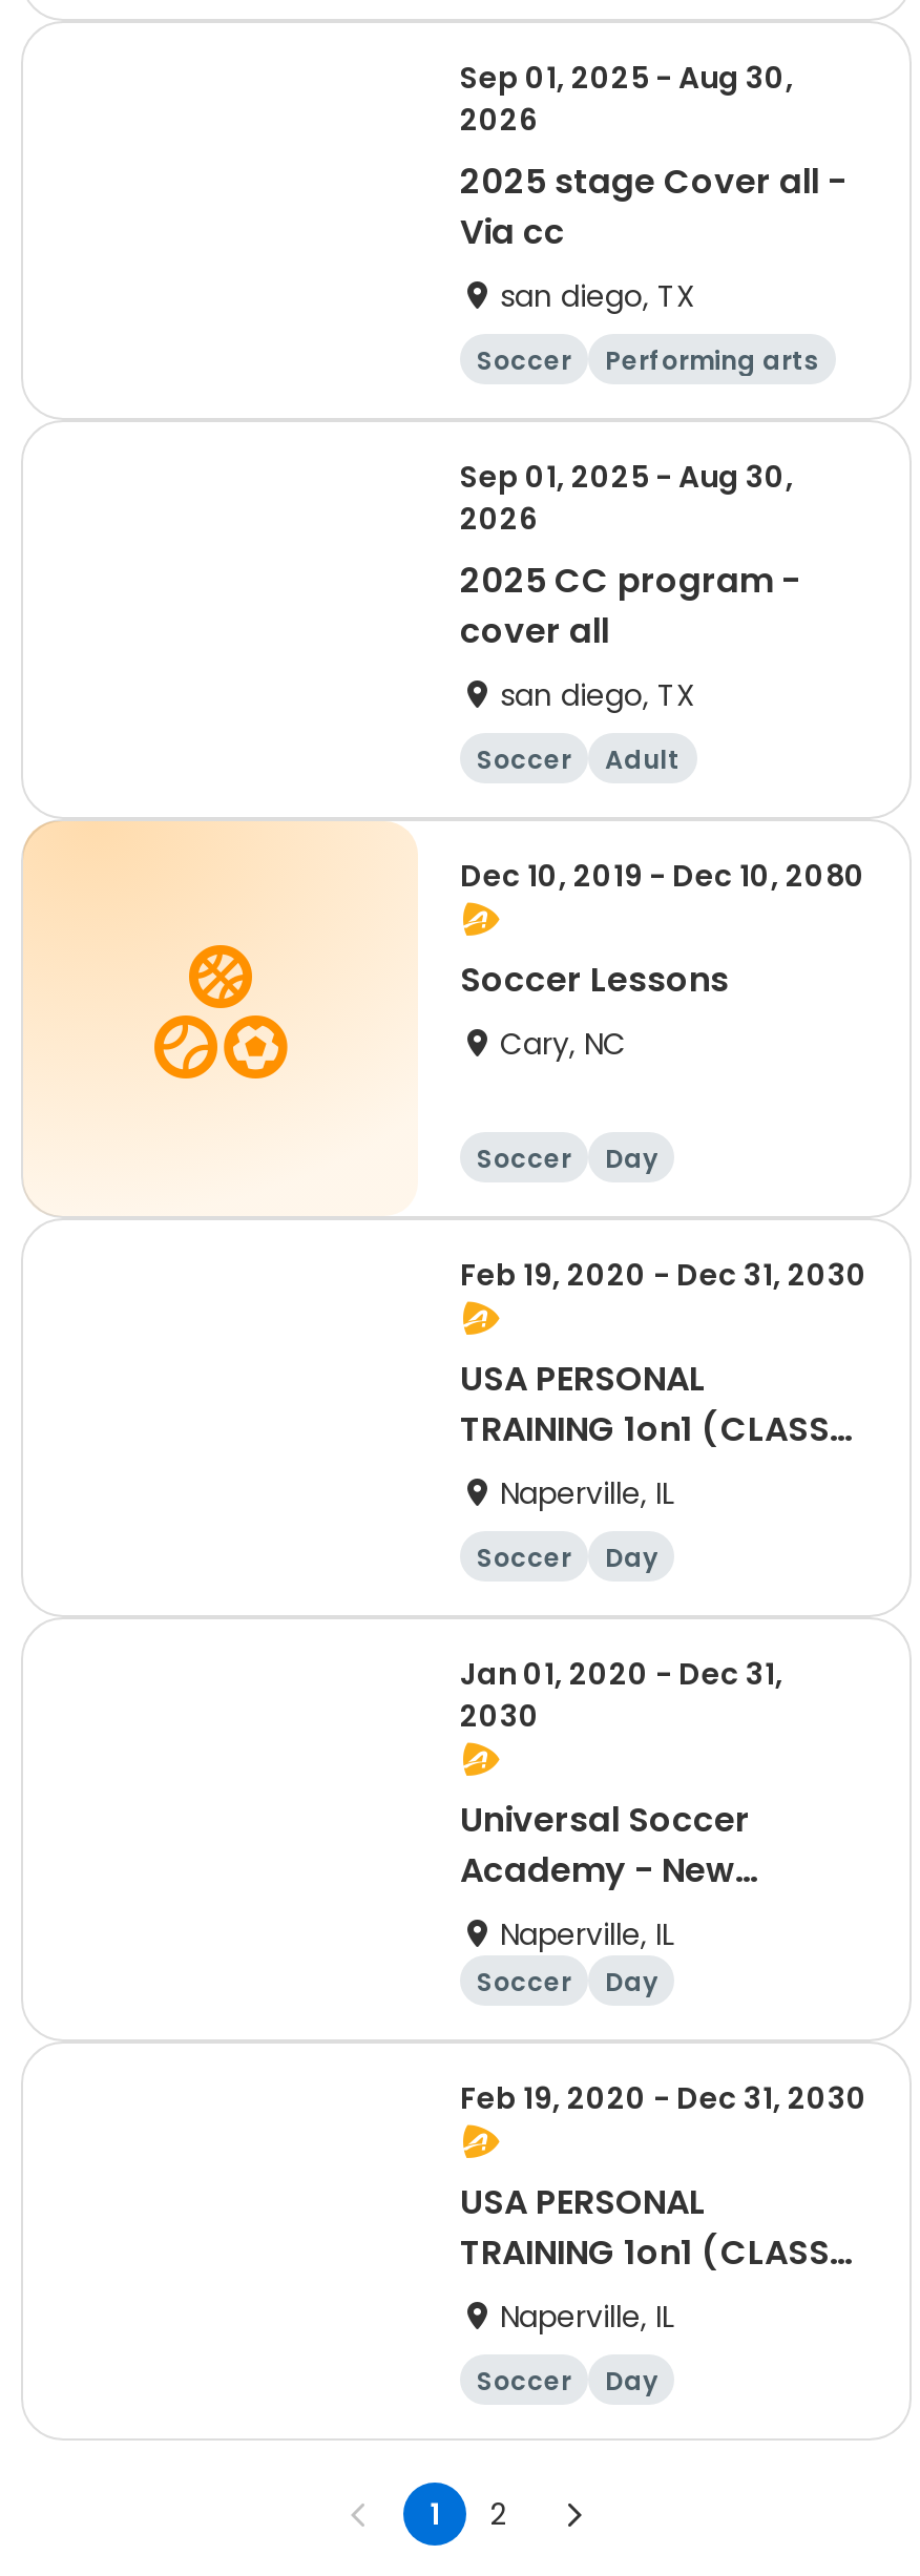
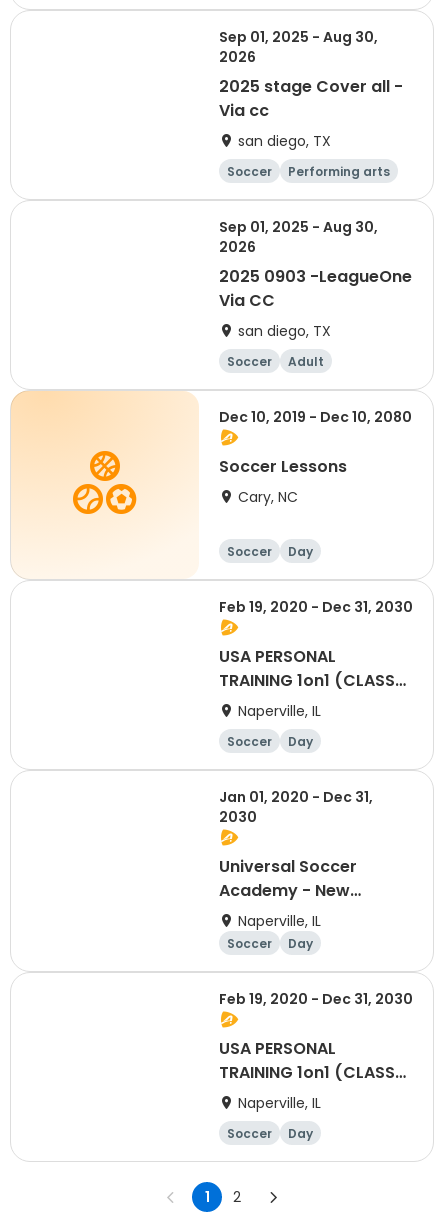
[460,557,800,655] 2025 CC program - | cover all -> [219,265,412,312] 2025 0903 -LeagueOne | Via CC

